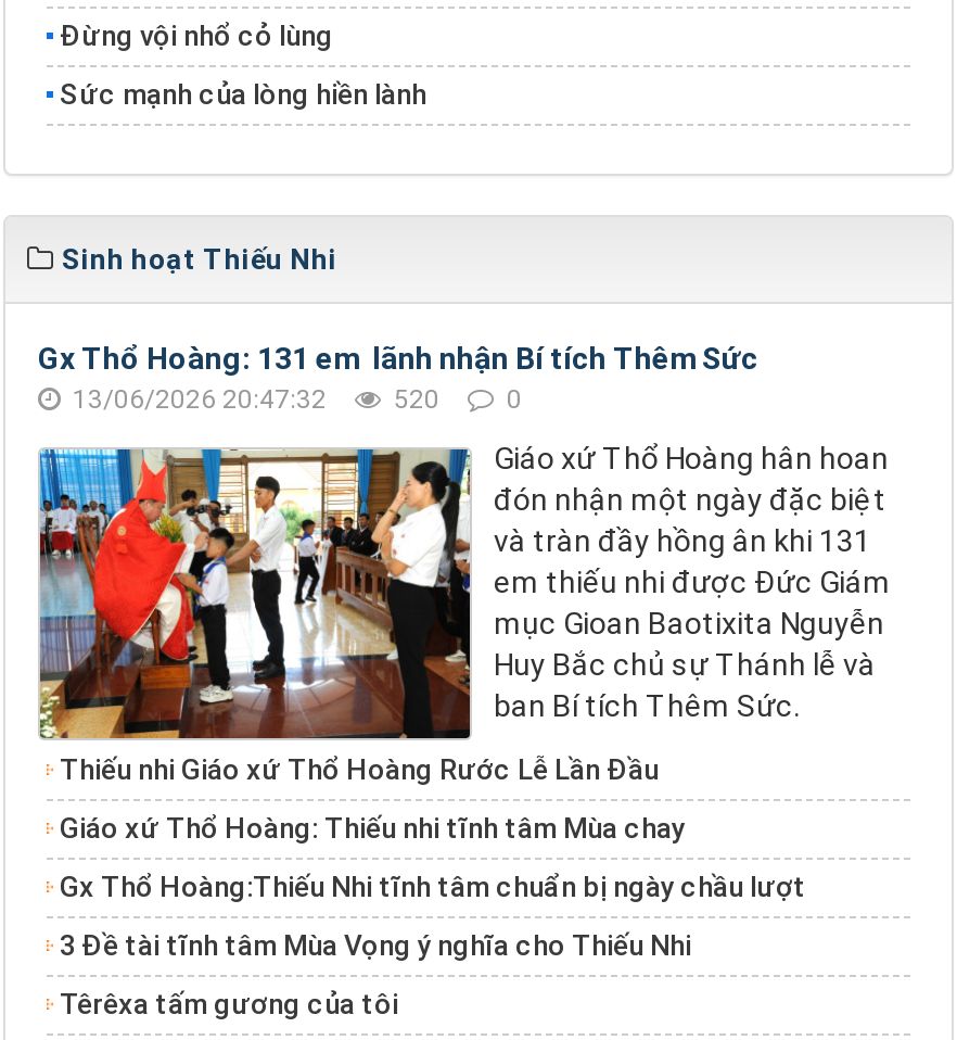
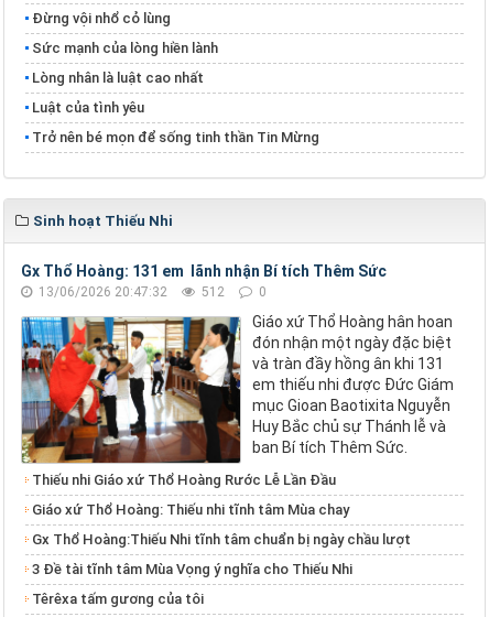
none -> [32,70,319,146] Lòng nhân là luật cao nhất | Luật của tình yêu | Trở nên bé mọn để sống tinh thần Tin Mừng
[66,385,522,415] 13/06/2026 20:47:32 520 0 -> [35,284,267,300] 13/06/2026 20:47:32 512 0

